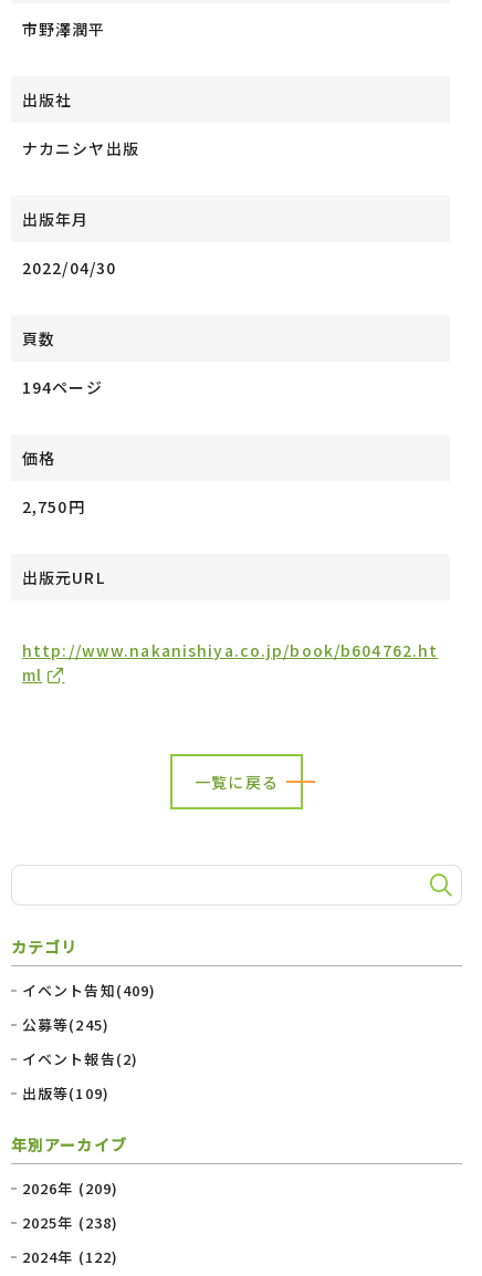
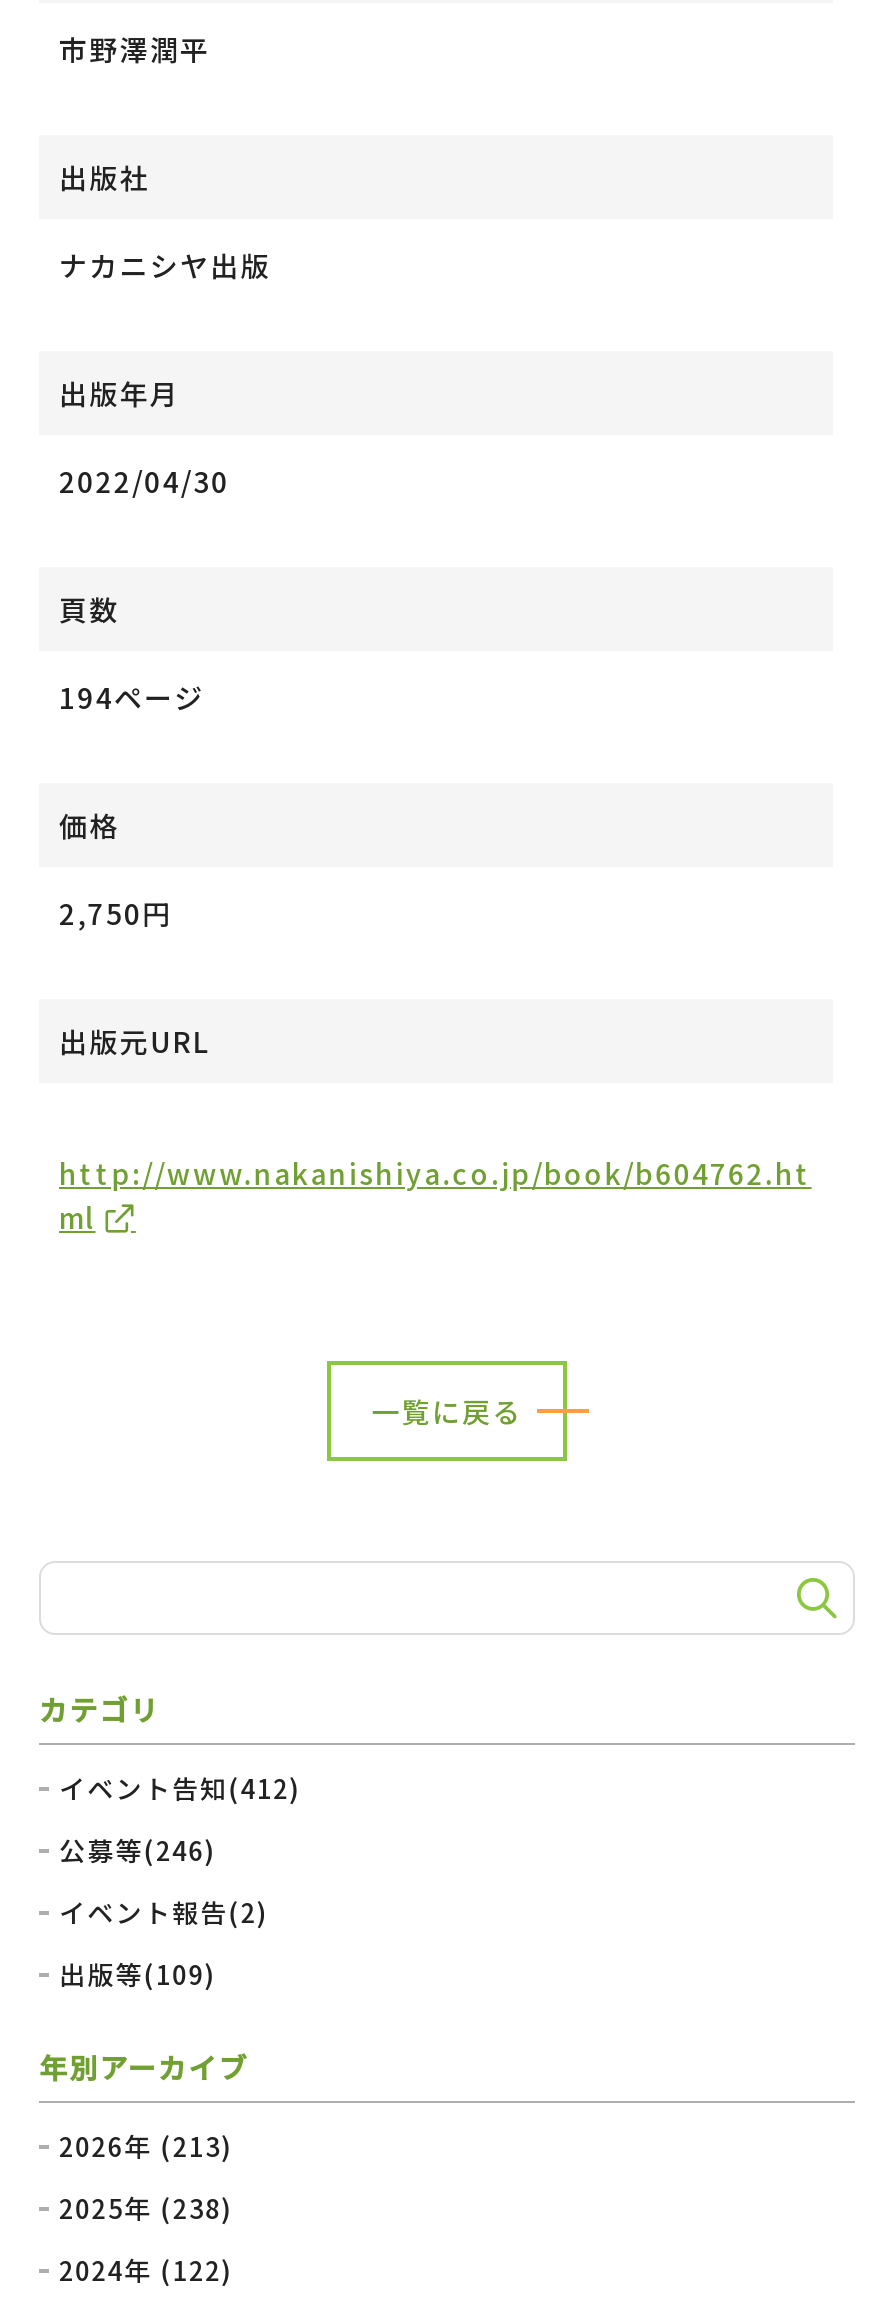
[22,980,156,1001] イベント告知(409) -> [59,1770,302,1808] イベント告知(412)
[22,1014,109,1035] 公募等(245) -> [59,1832,217,1870] 公募等(246)
[22,1178,119,1199] 2026年 (209) -> [59,2128,234,2166] 2026年 (213)

